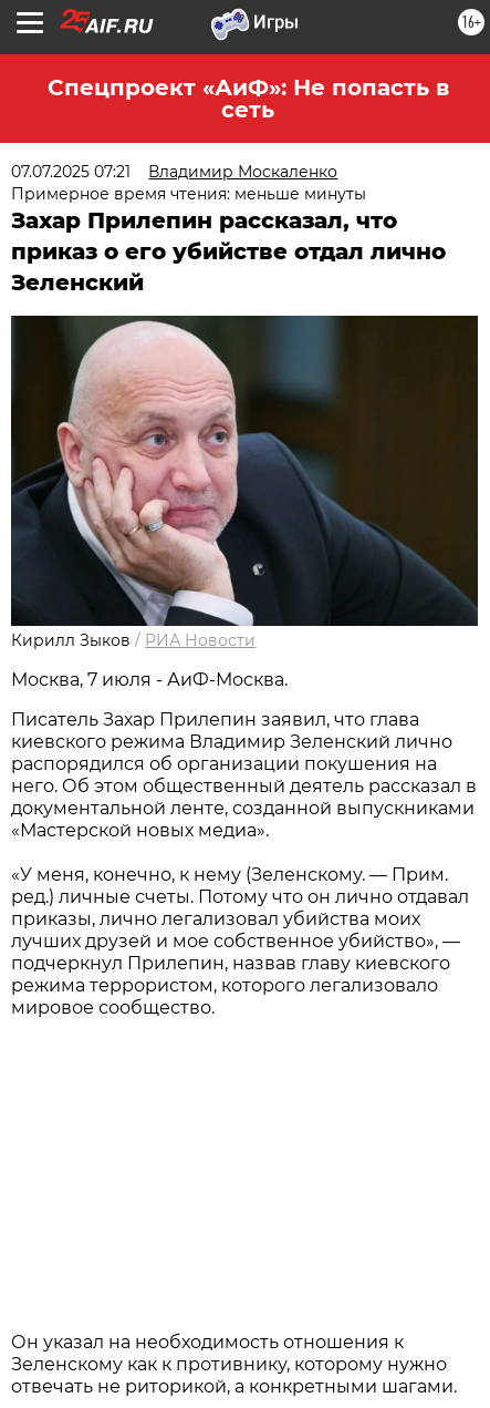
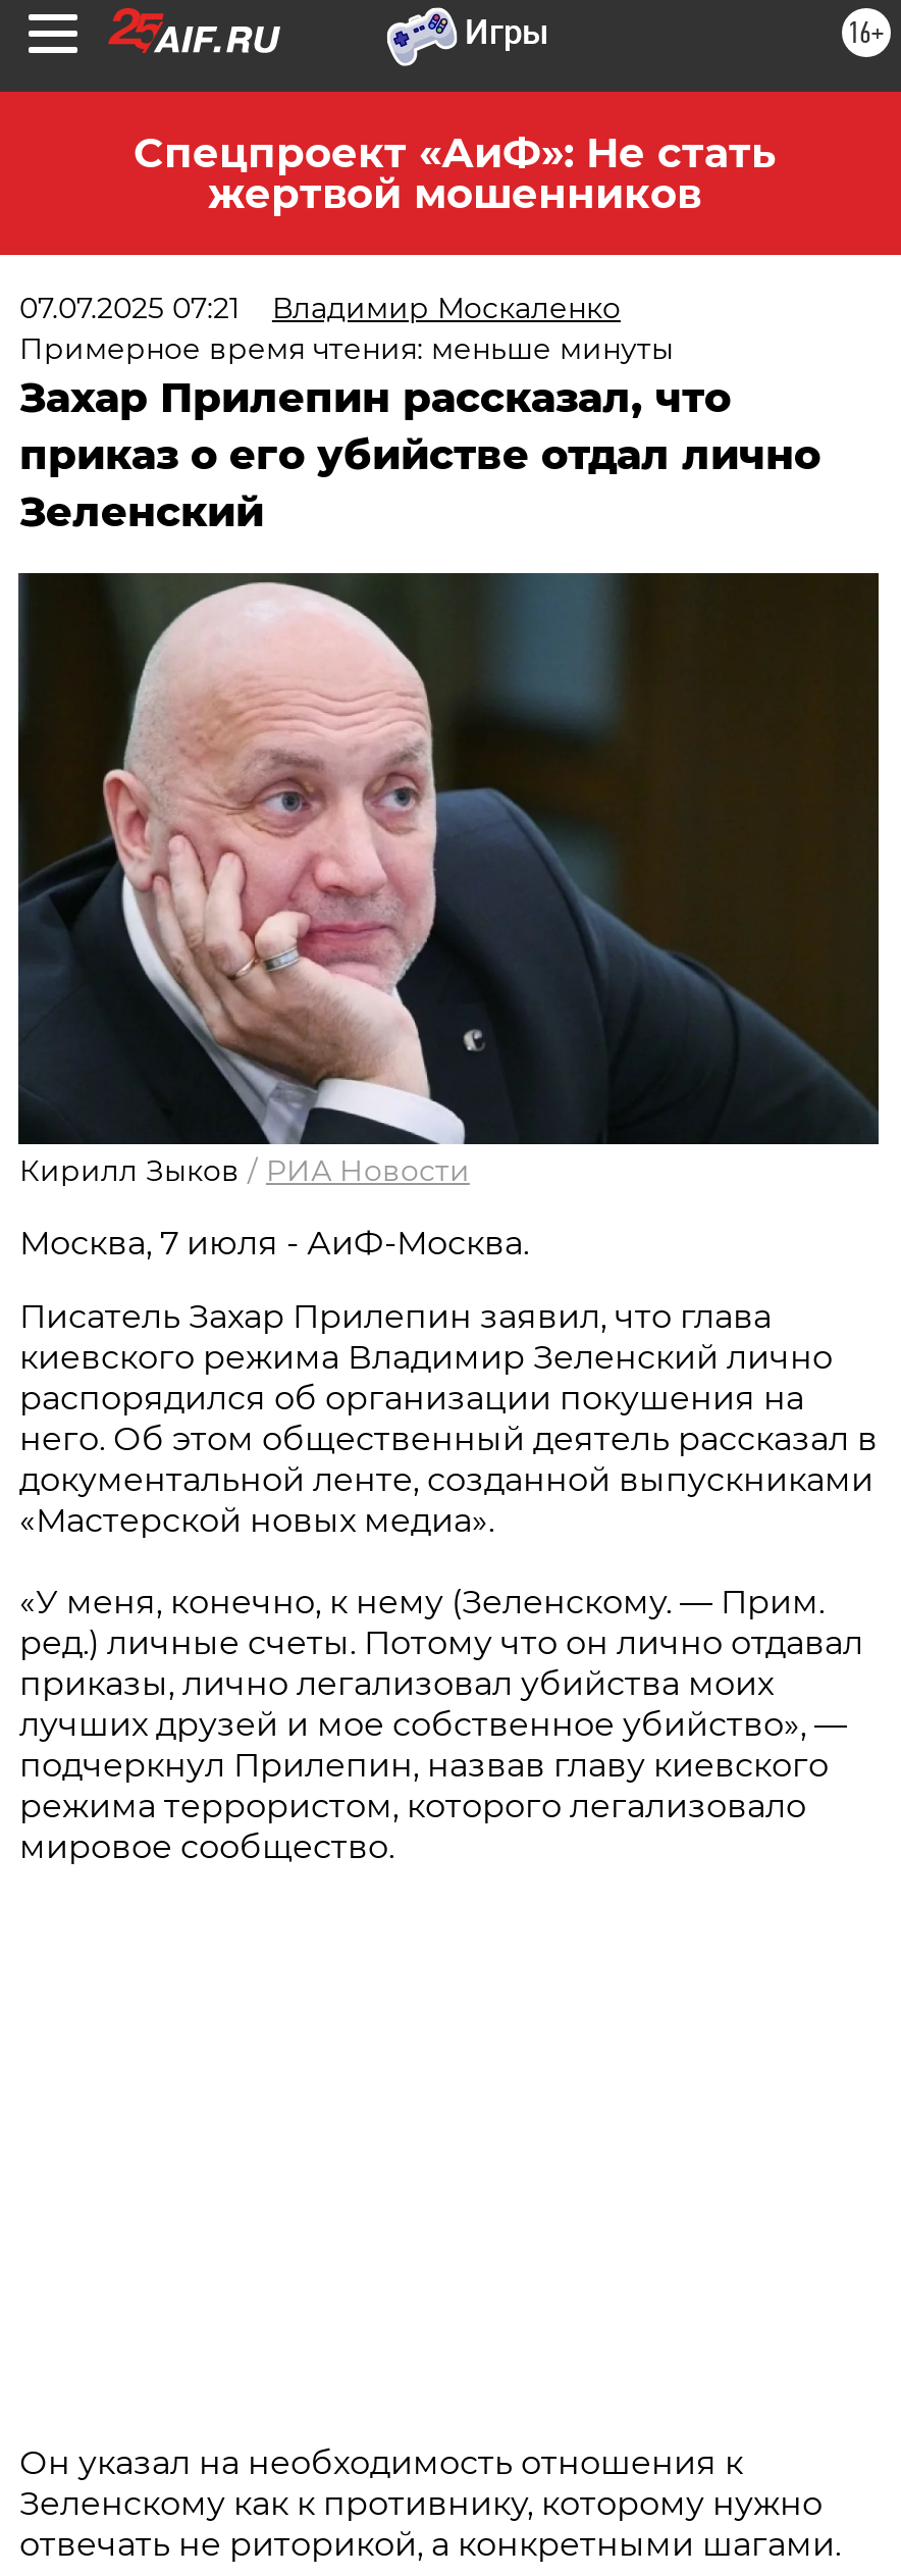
[47,74,449,123] Спецпроект «АиФ»: Не попасть в | сеть -> [134,128,776,218] Спецпроект «АиФ»: Не стать | жертвой мошенников

